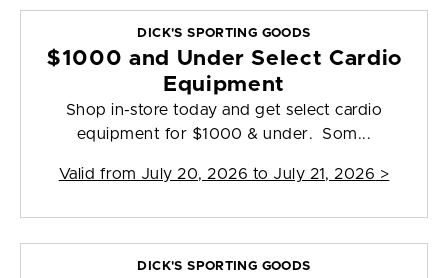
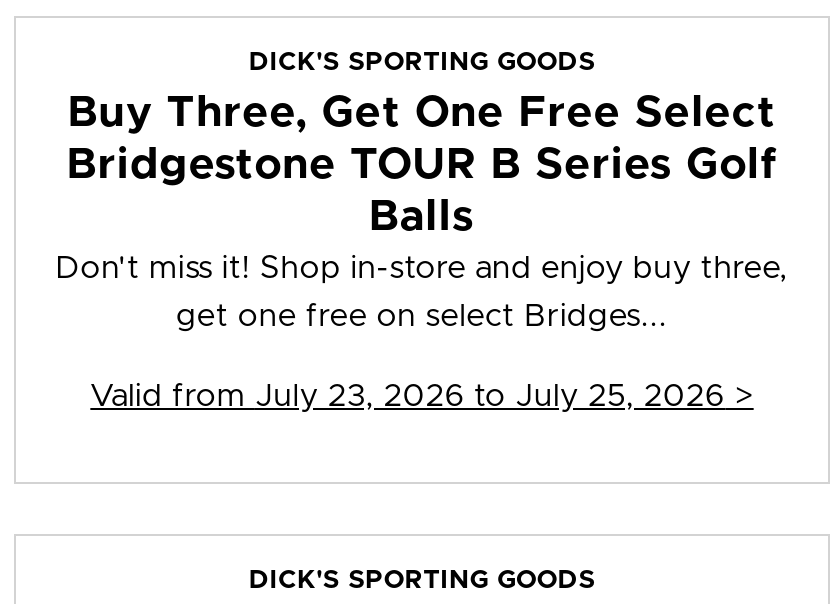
[46,48,402,118] $1000 and Under Select Cardio | Equipment | Shop in-store today and get select cardio -> [55,92,789,284] Buy Three, Get One Free Select | Bridgestone TOUR B Series Golf | Balls | Don't miss it! Shop in-store and enjoy buy three,
[77,126,371,142] equipment for $1000 & under. Som... -> [176,300,668,332] get one free on select Bridges...
[59,166,389,182] Valid from July 20, 2026 to July 21, 2026 > -> [90,380,754,412] Valid from July 23, 2026 to July 25, 2026 >

